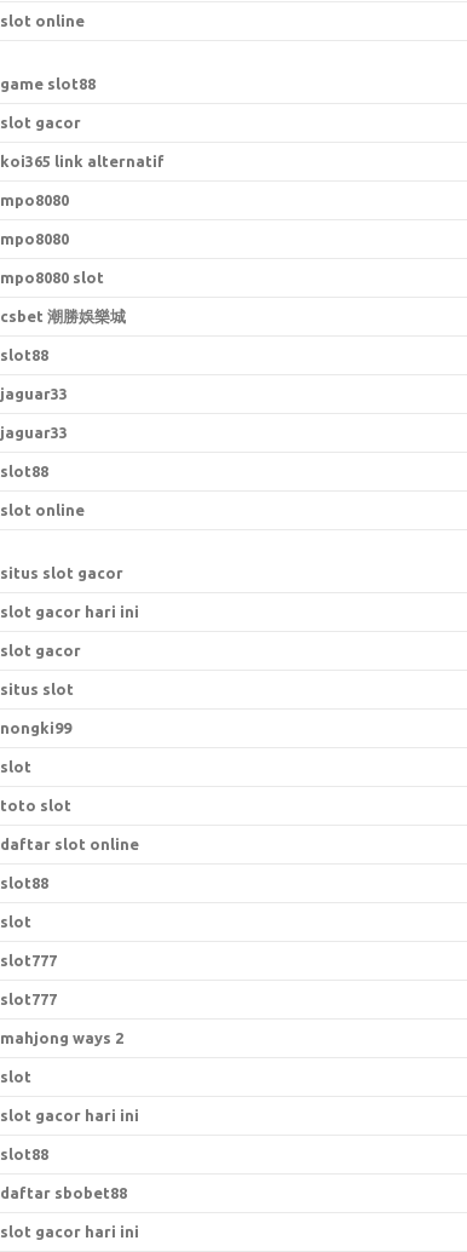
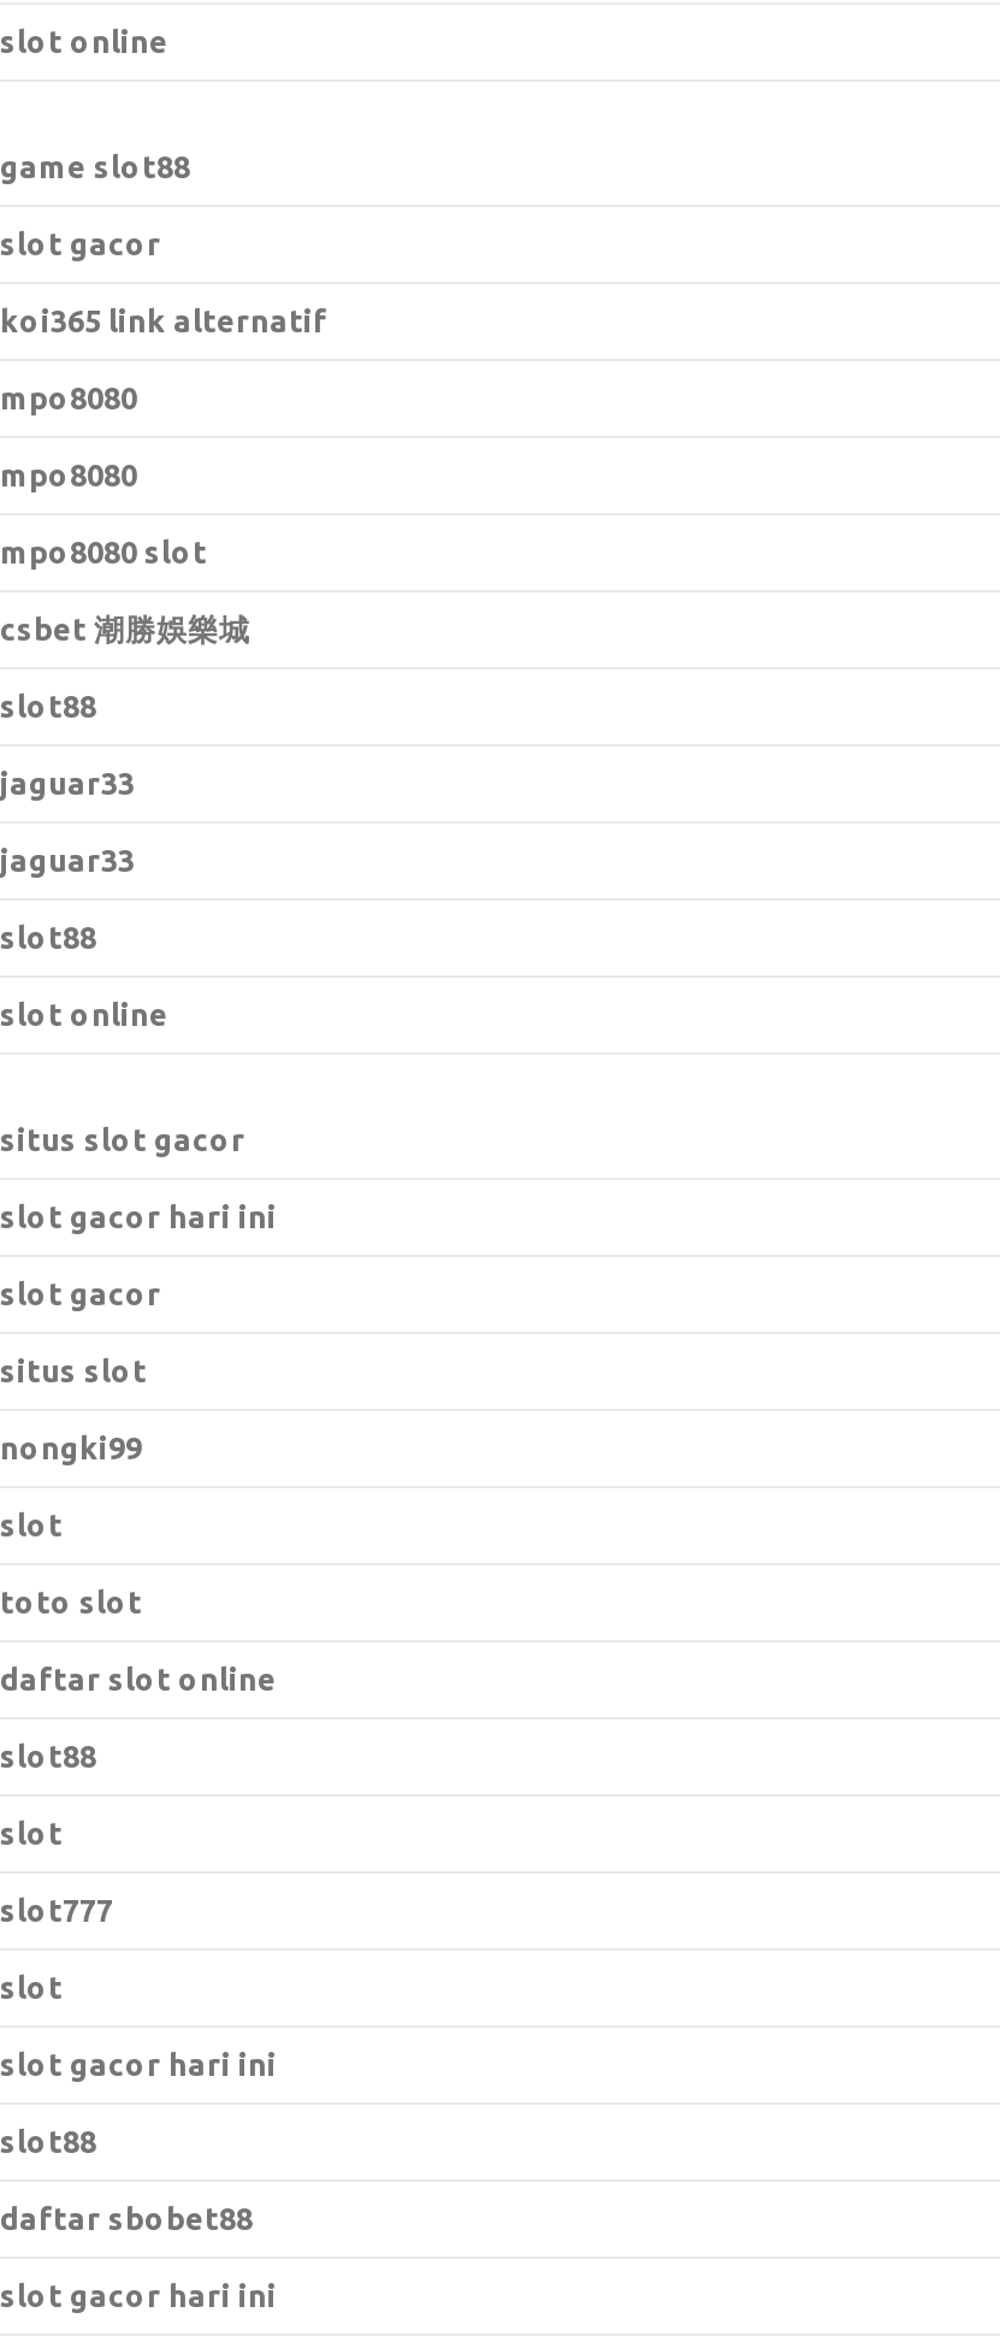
[0,990,123,1046] slot777 | mahjong ways 2 -> none

